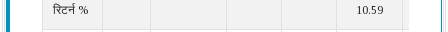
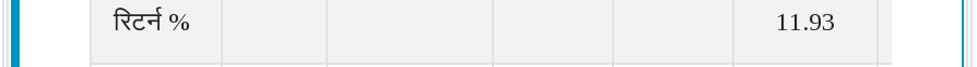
[356,3,383,17] 10.59 -> [776,6,835,37] 11.93

